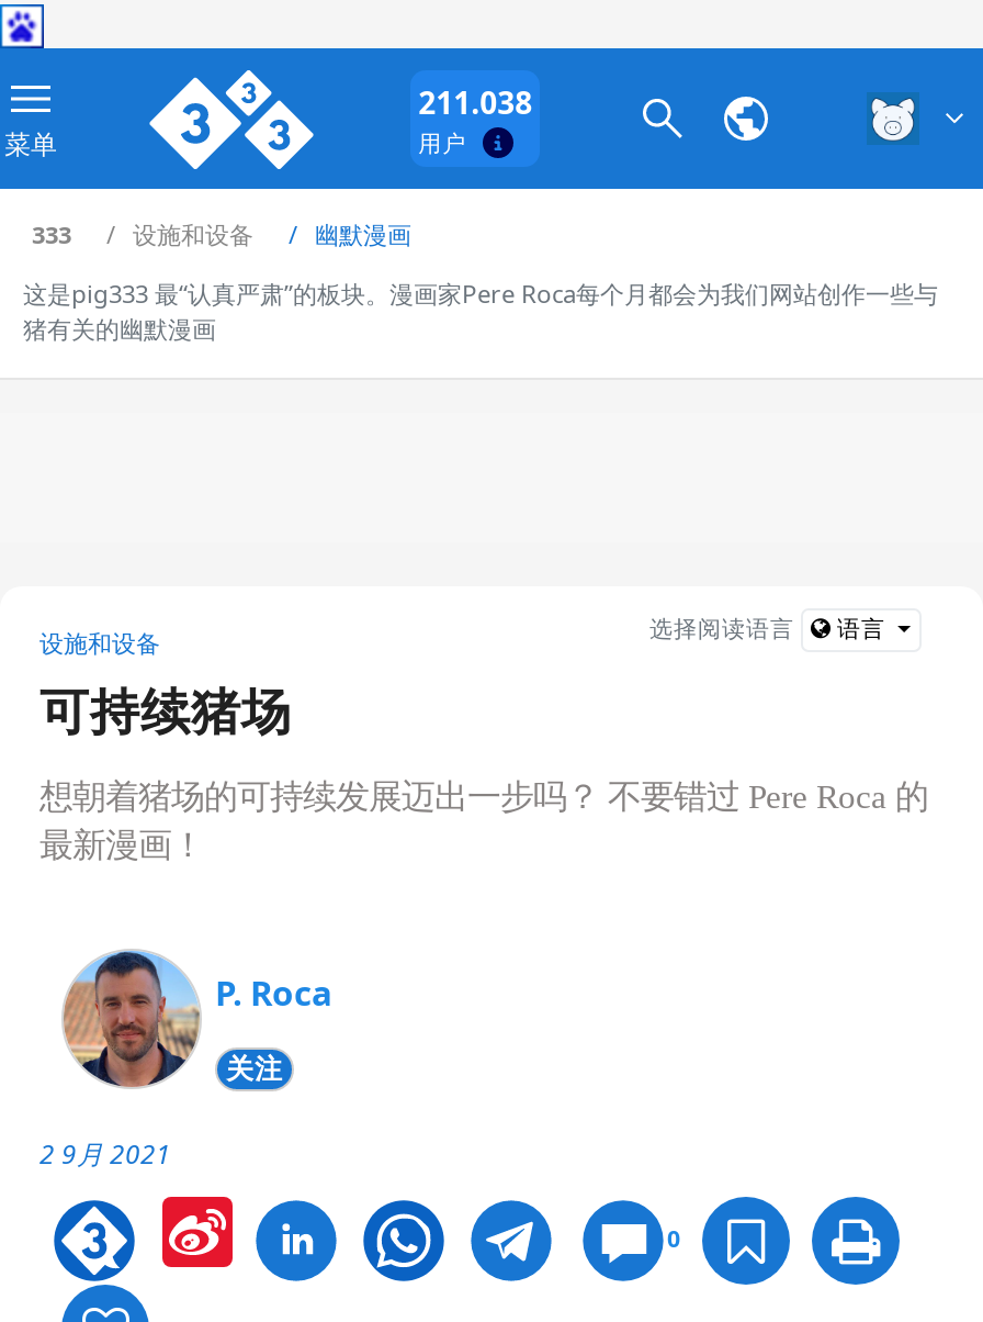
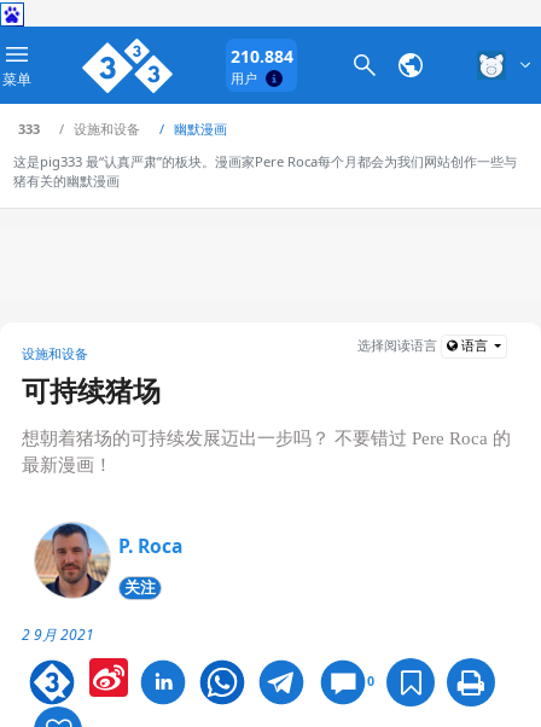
[418,81,533,123] 211.038 -> [230,44,293,67] 210.884

